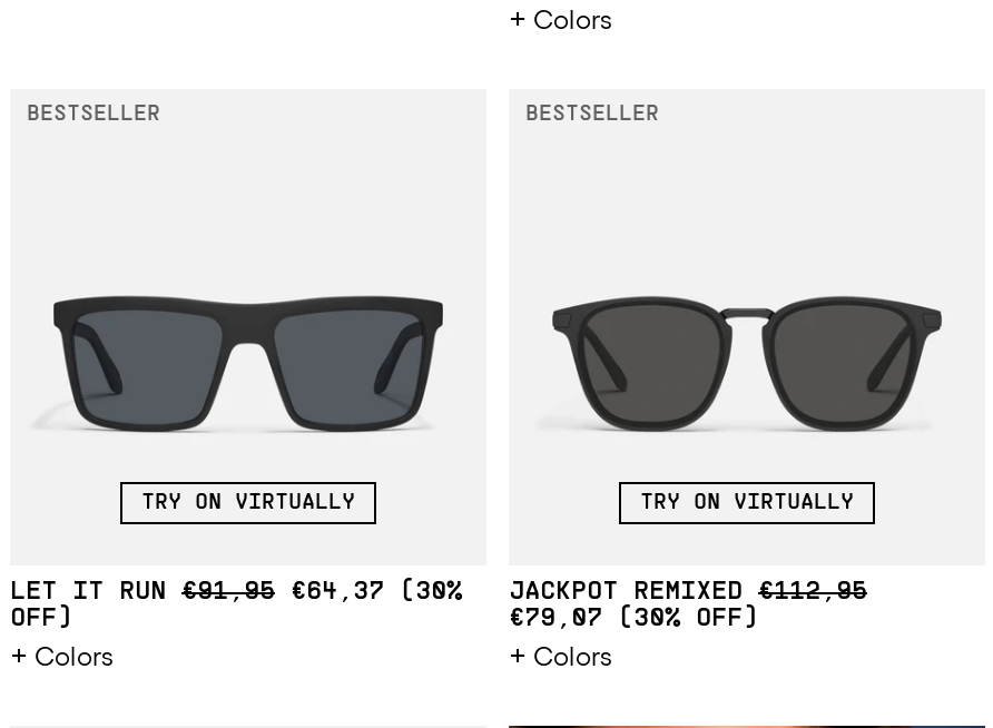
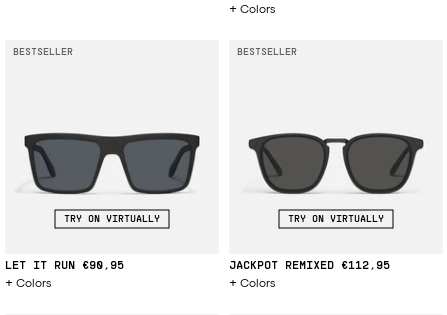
[10,579,462,632] LET IT RUN €91,95 €64,37 (30% | OFF) -> [5,260,124,272] LET IT RUN €90,95
[509,606,758,632] €79,07 (30% OFF) -> none

